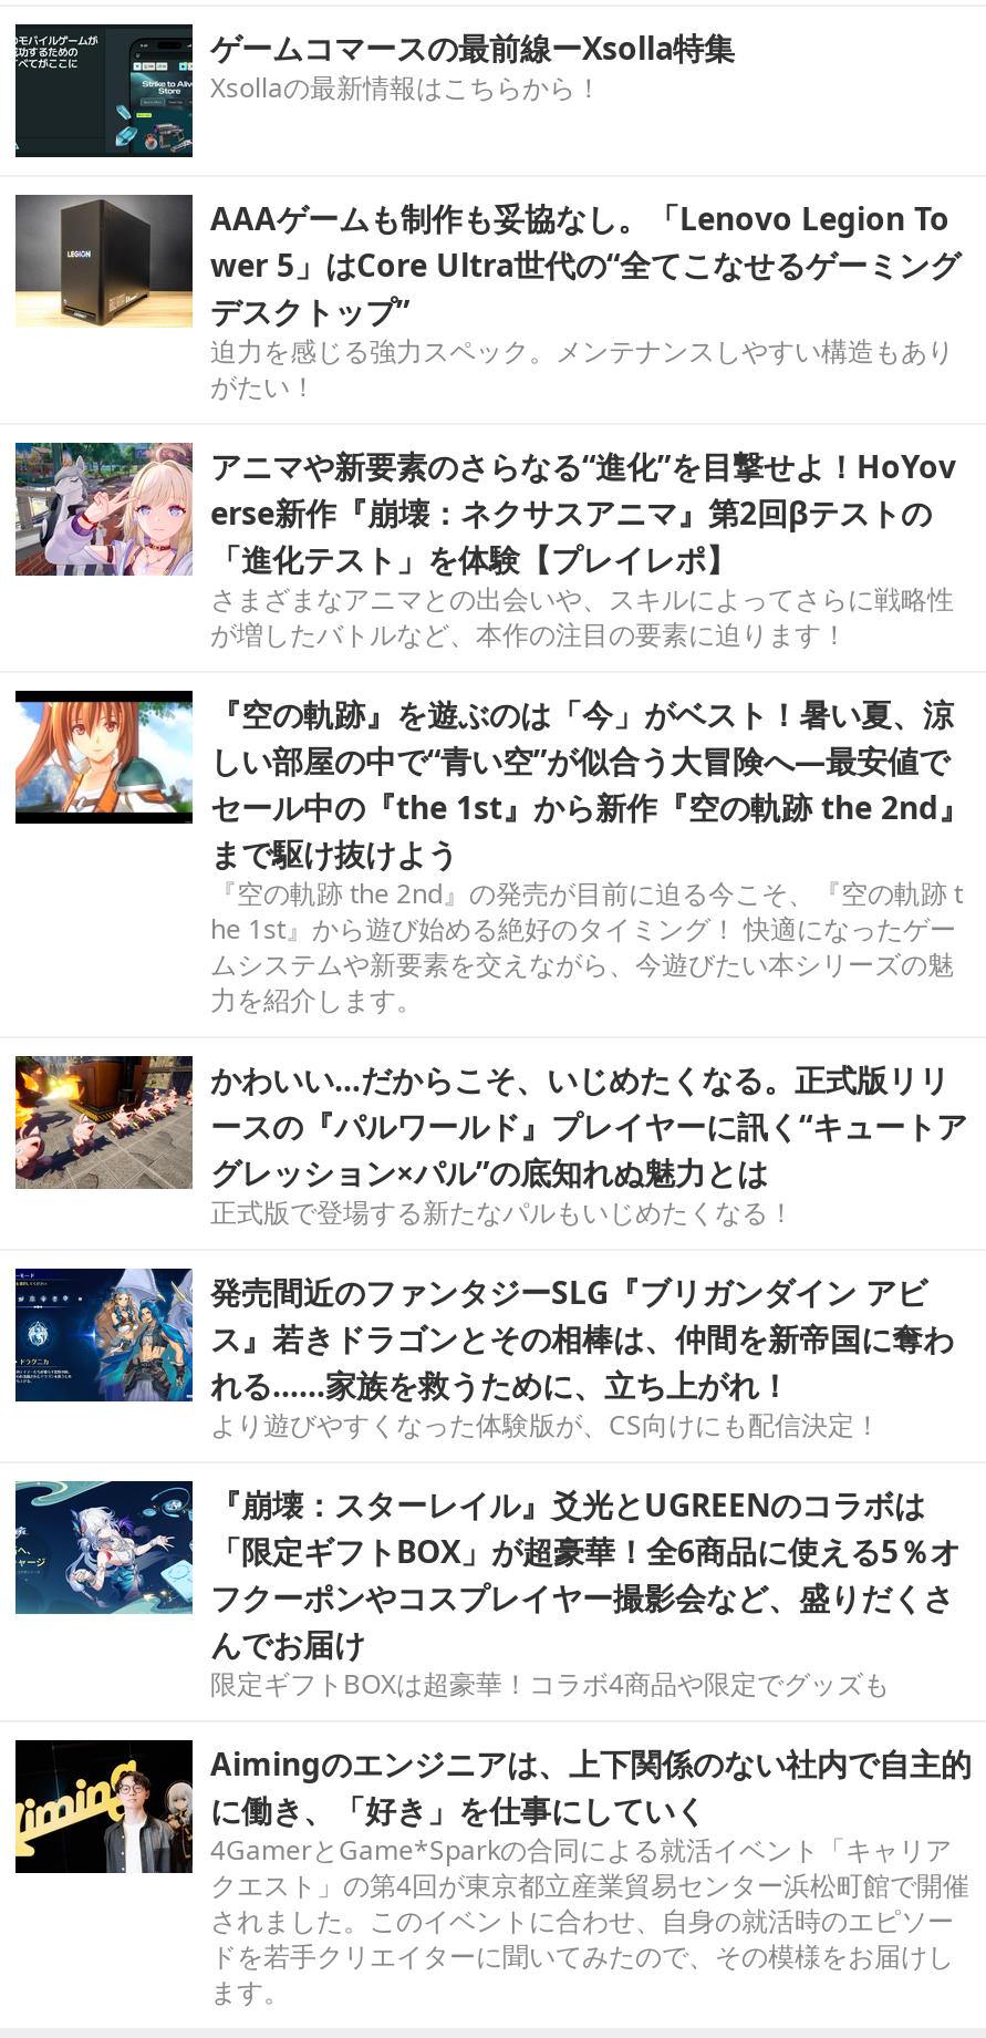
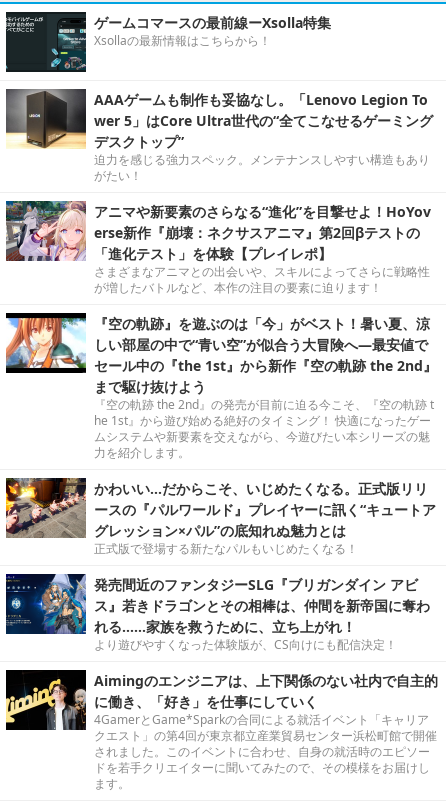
[13,1479,961,1703] [image] | 『崩壊：スターレイル』爻光とUGREENのコラボは | 「限定ギフトBOX」が超豪華！全6商品に使える5％オ | フクーポンやコスプレイヤー撮影会など、盛りだくさ | んでお届け | 限定ギフトBOXは超豪華！コラボ4商品や限定でグッズも -> none

